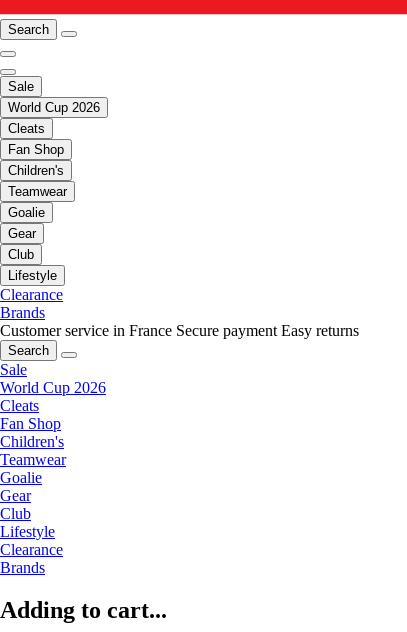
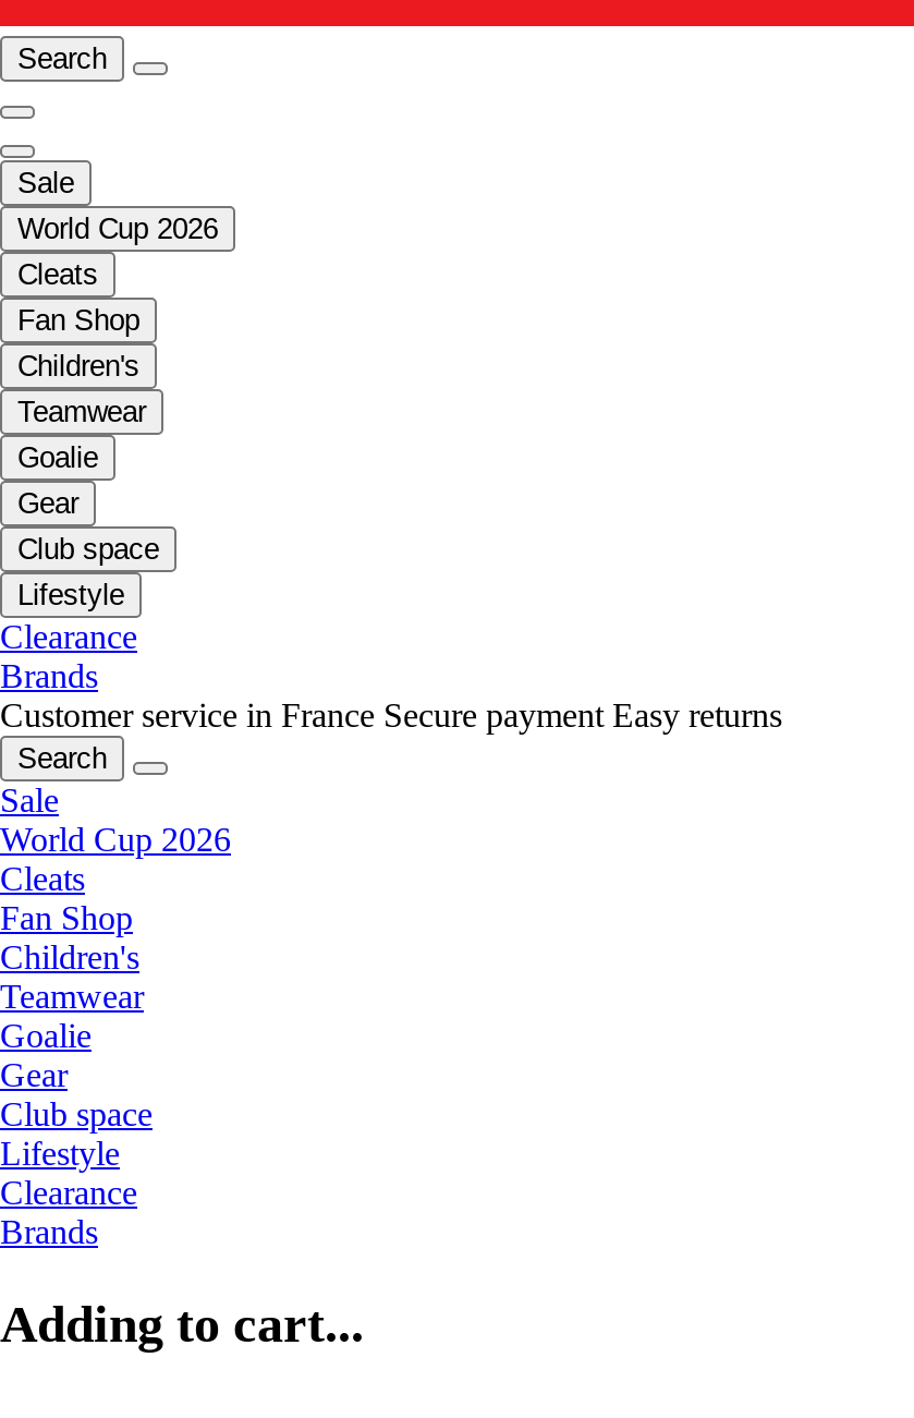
[8,247,34,262] Club -> [17,534,159,567] Club space
[0,505,31,522] Club -> [0,1096,153,1134] Club space

